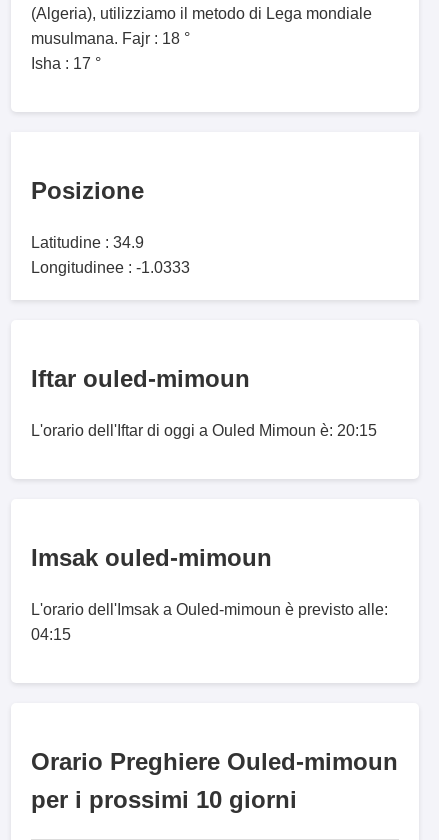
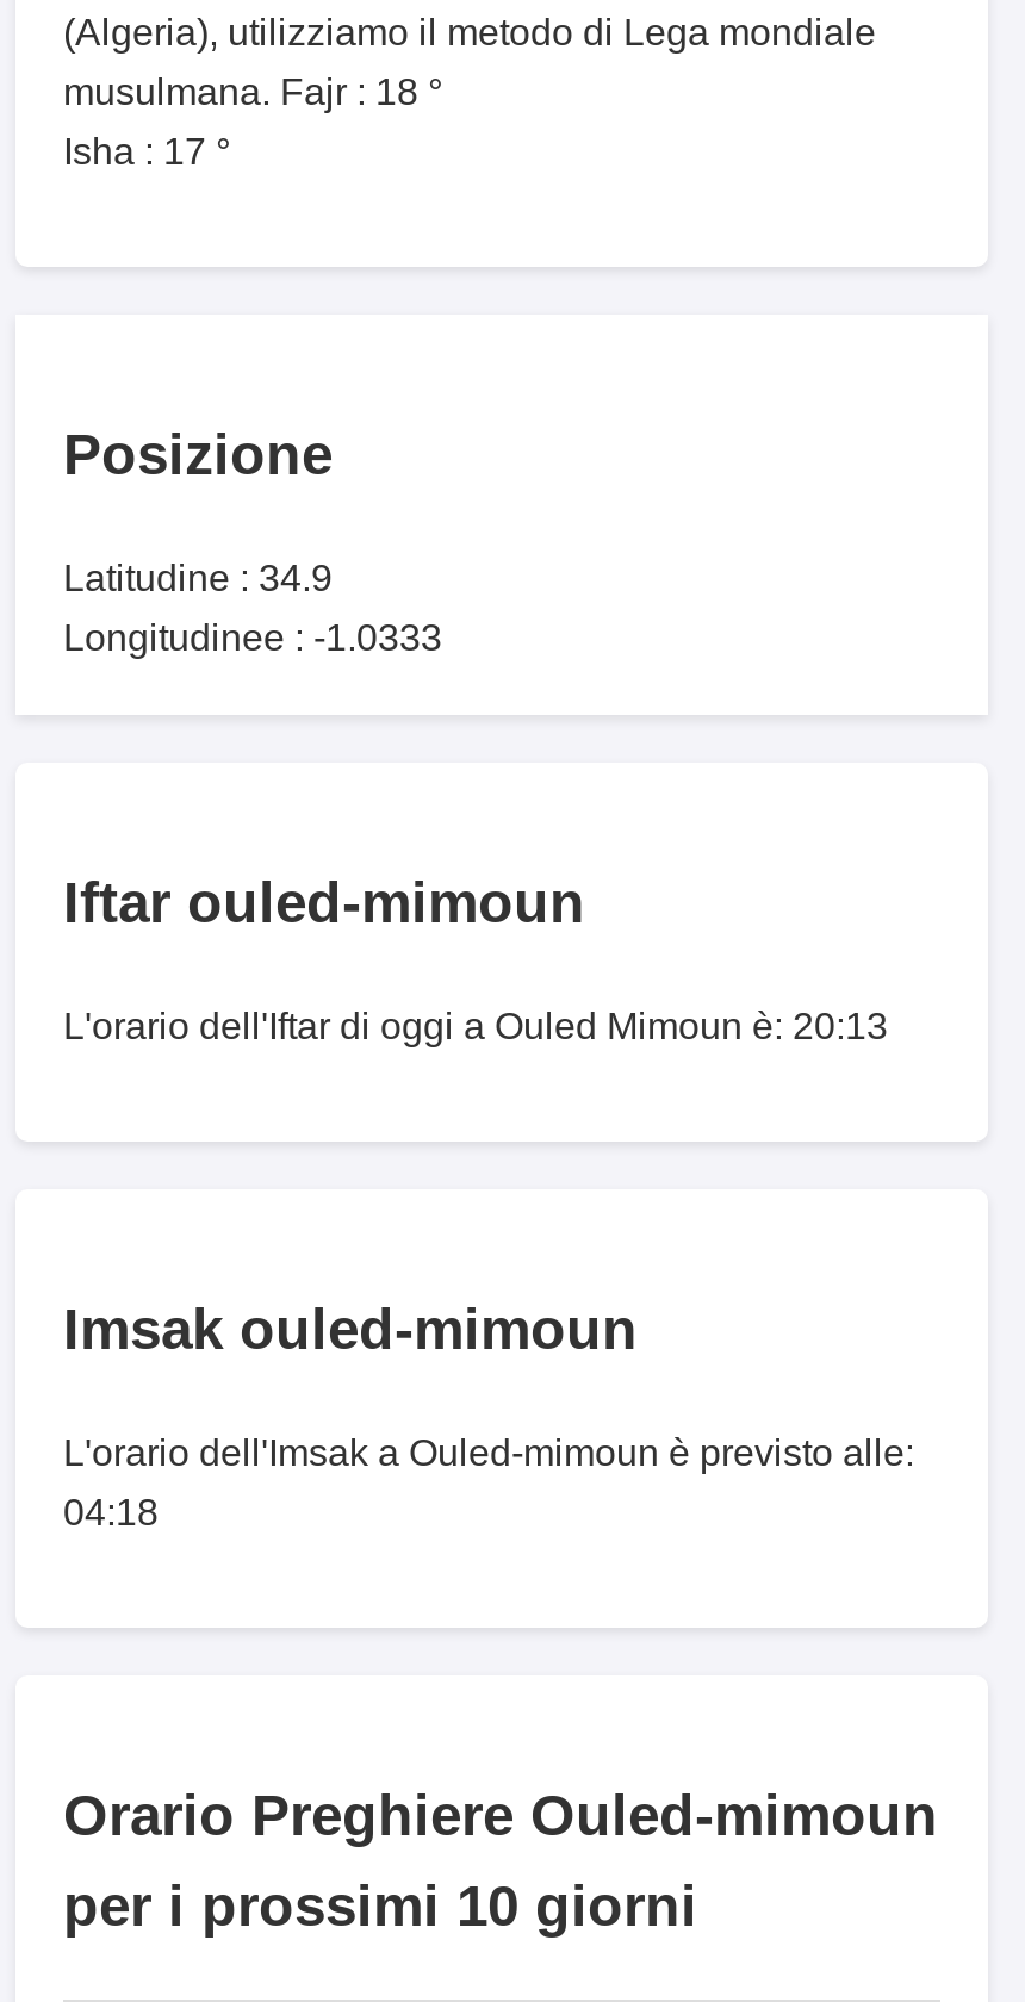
[31,422,377,439] L'orario dell'Iftar di oggi a Ouled Mimoun è: 20:15 -> [63,1006,888,1047] L'orario dell'Iftar di oggi a Ouled Mimoun è: 20:13
[31,626,71,643] 04:15 -> [63,1492,159,1532] 04:18

